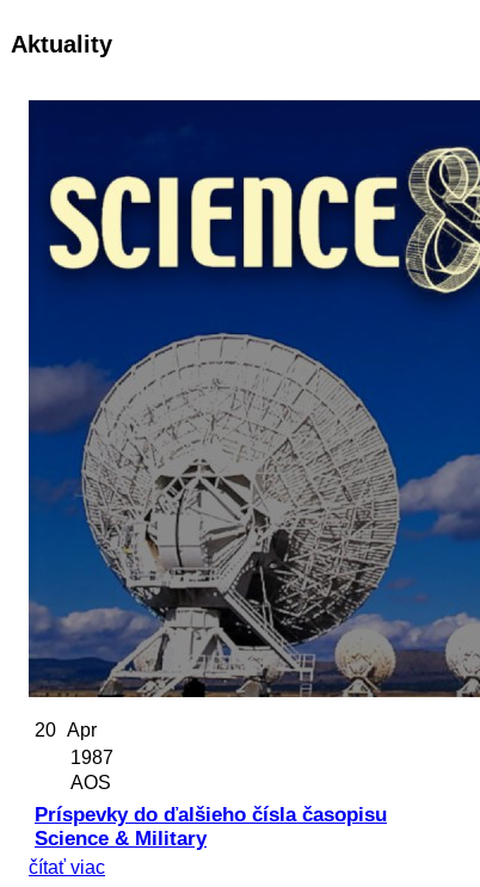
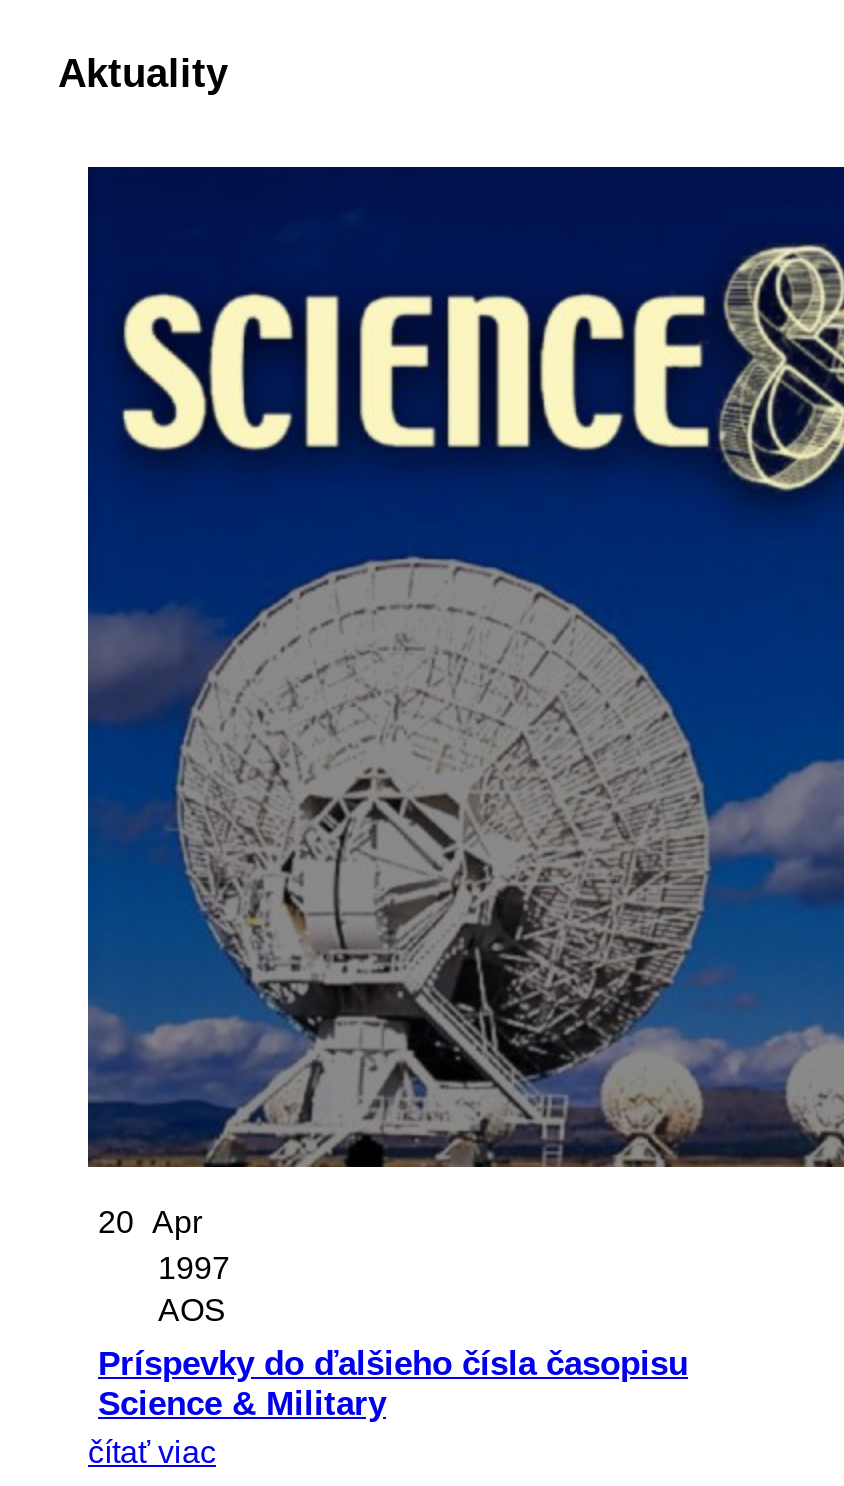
[70,747,113,767] 1987 -> [158,1251,230,1285] 1997

